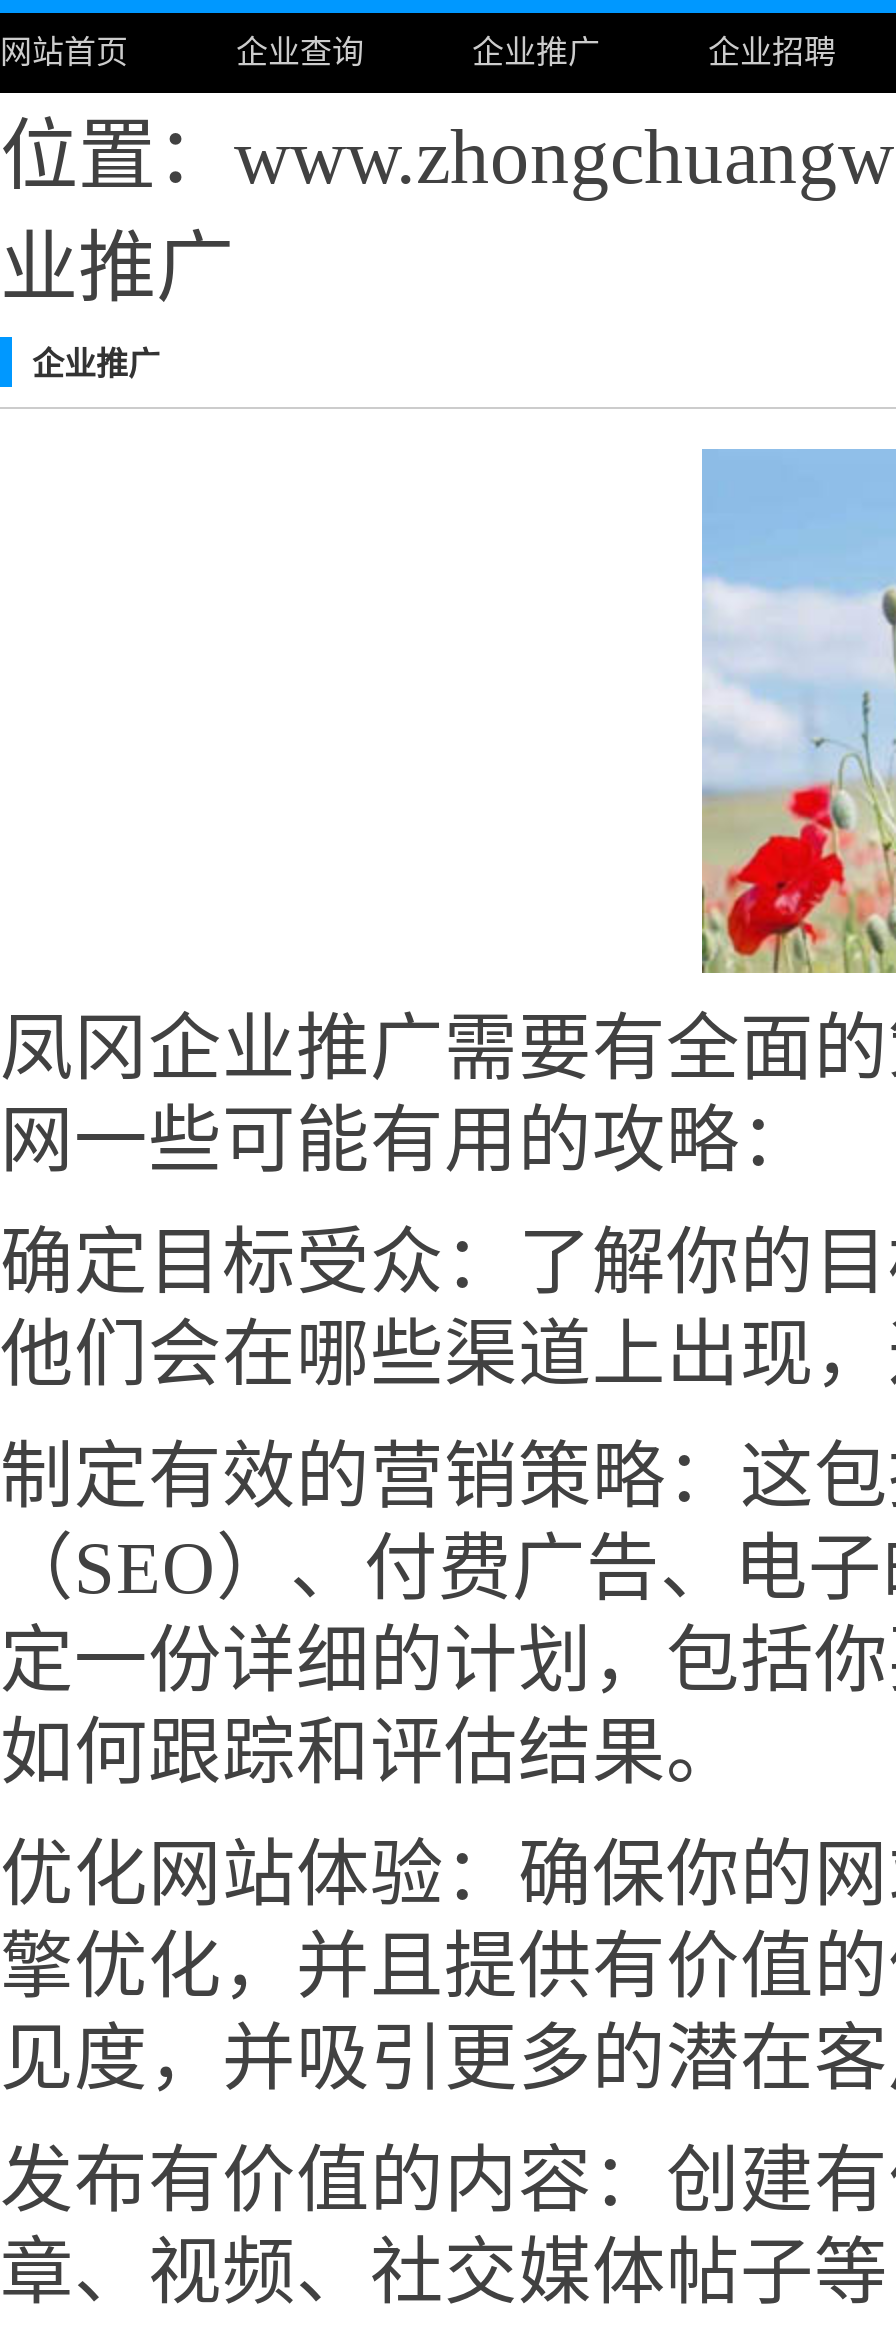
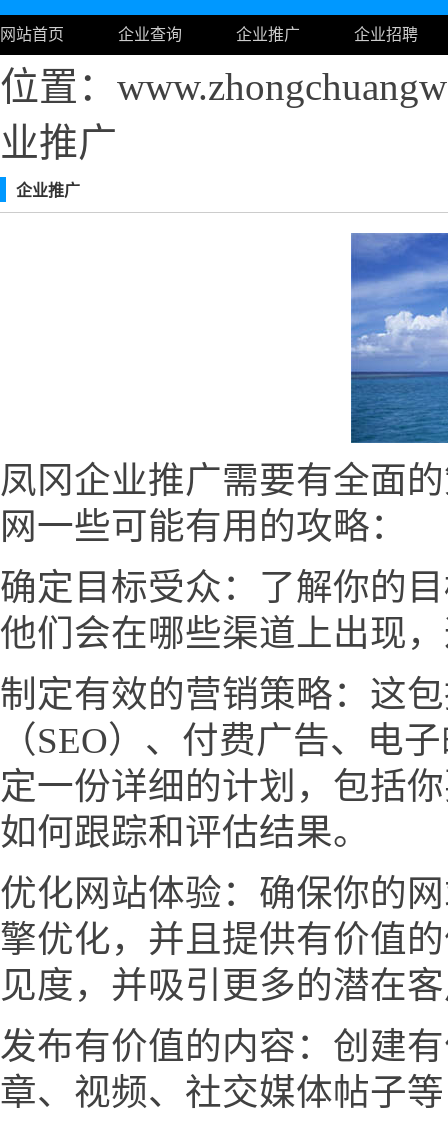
[700,449,890,975] [image] -> [350,233,445,444] [image]

